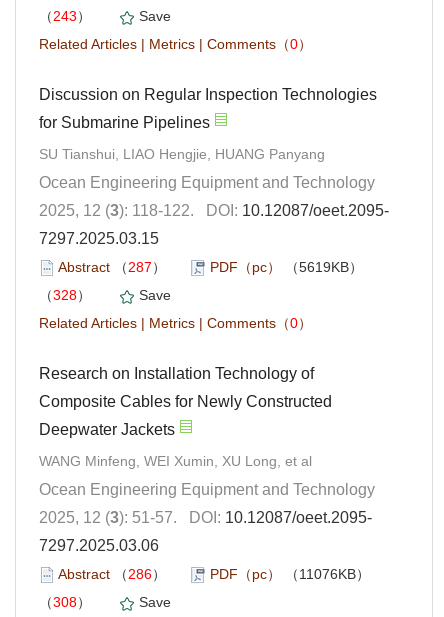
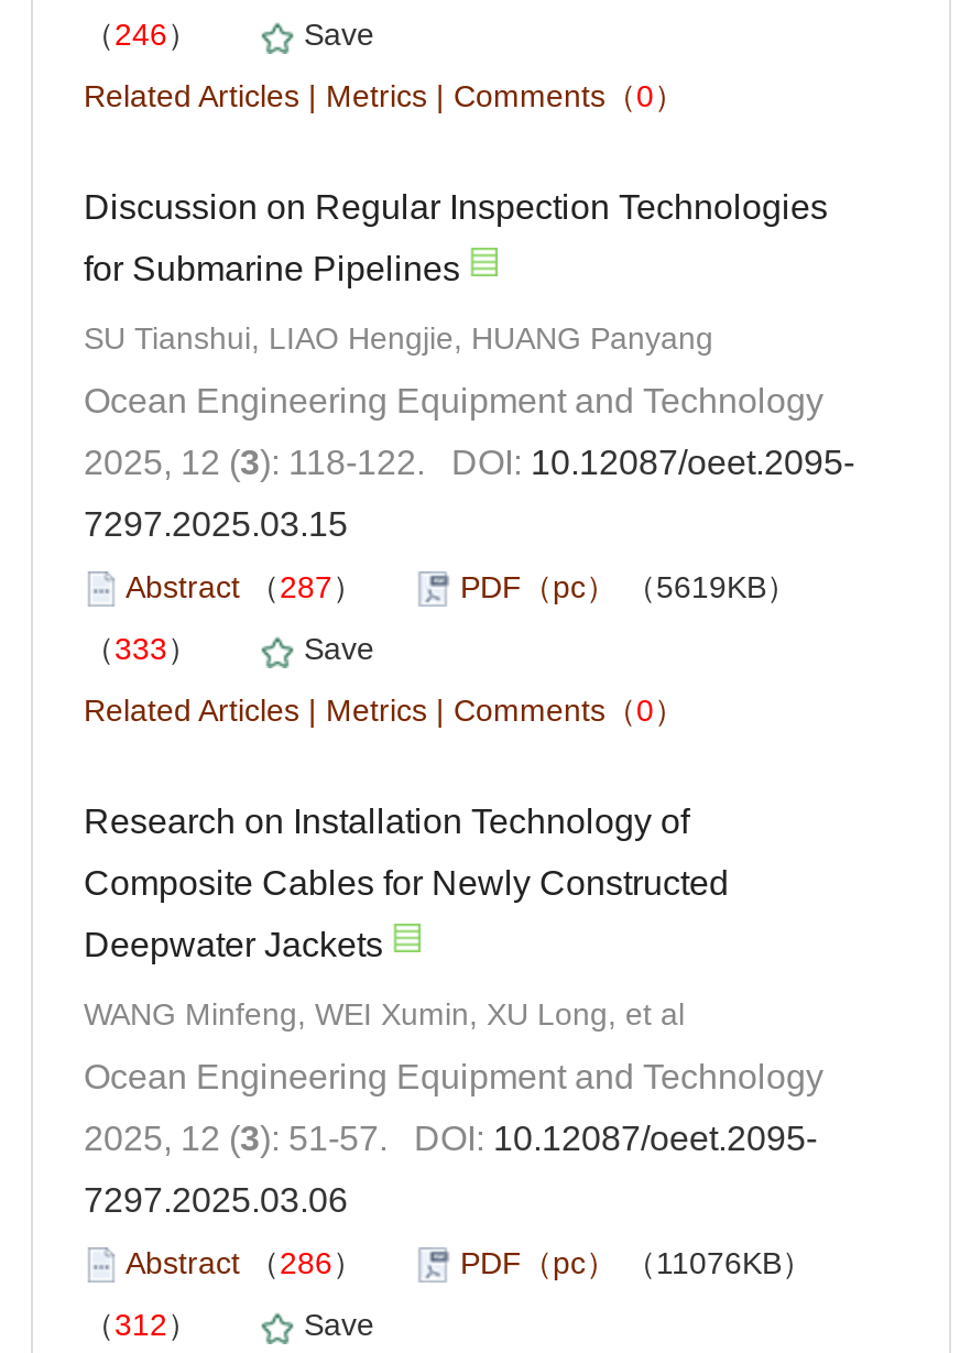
[39,8,171,24] （243） Save -> [84,16,374,51] （246） Save
[39,287,171,303] （328） Save -> [84,630,374,665] （333） Save
[39,594,171,610] （308） Save -> [84,1306,374,1341] （312） Save

